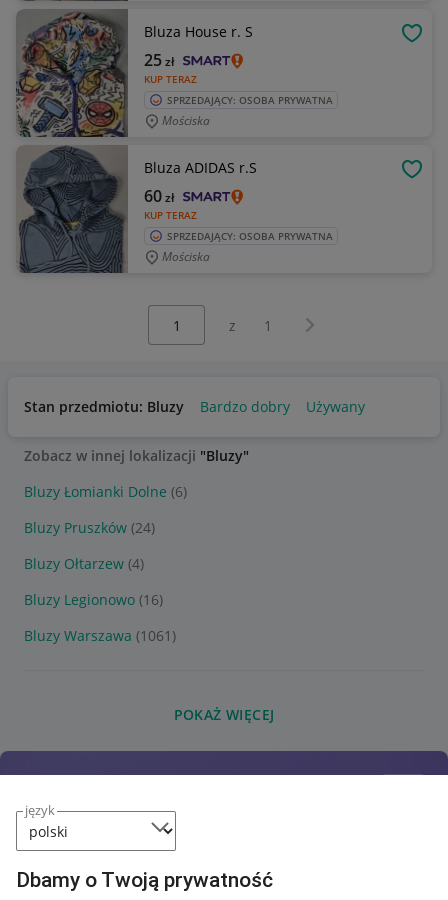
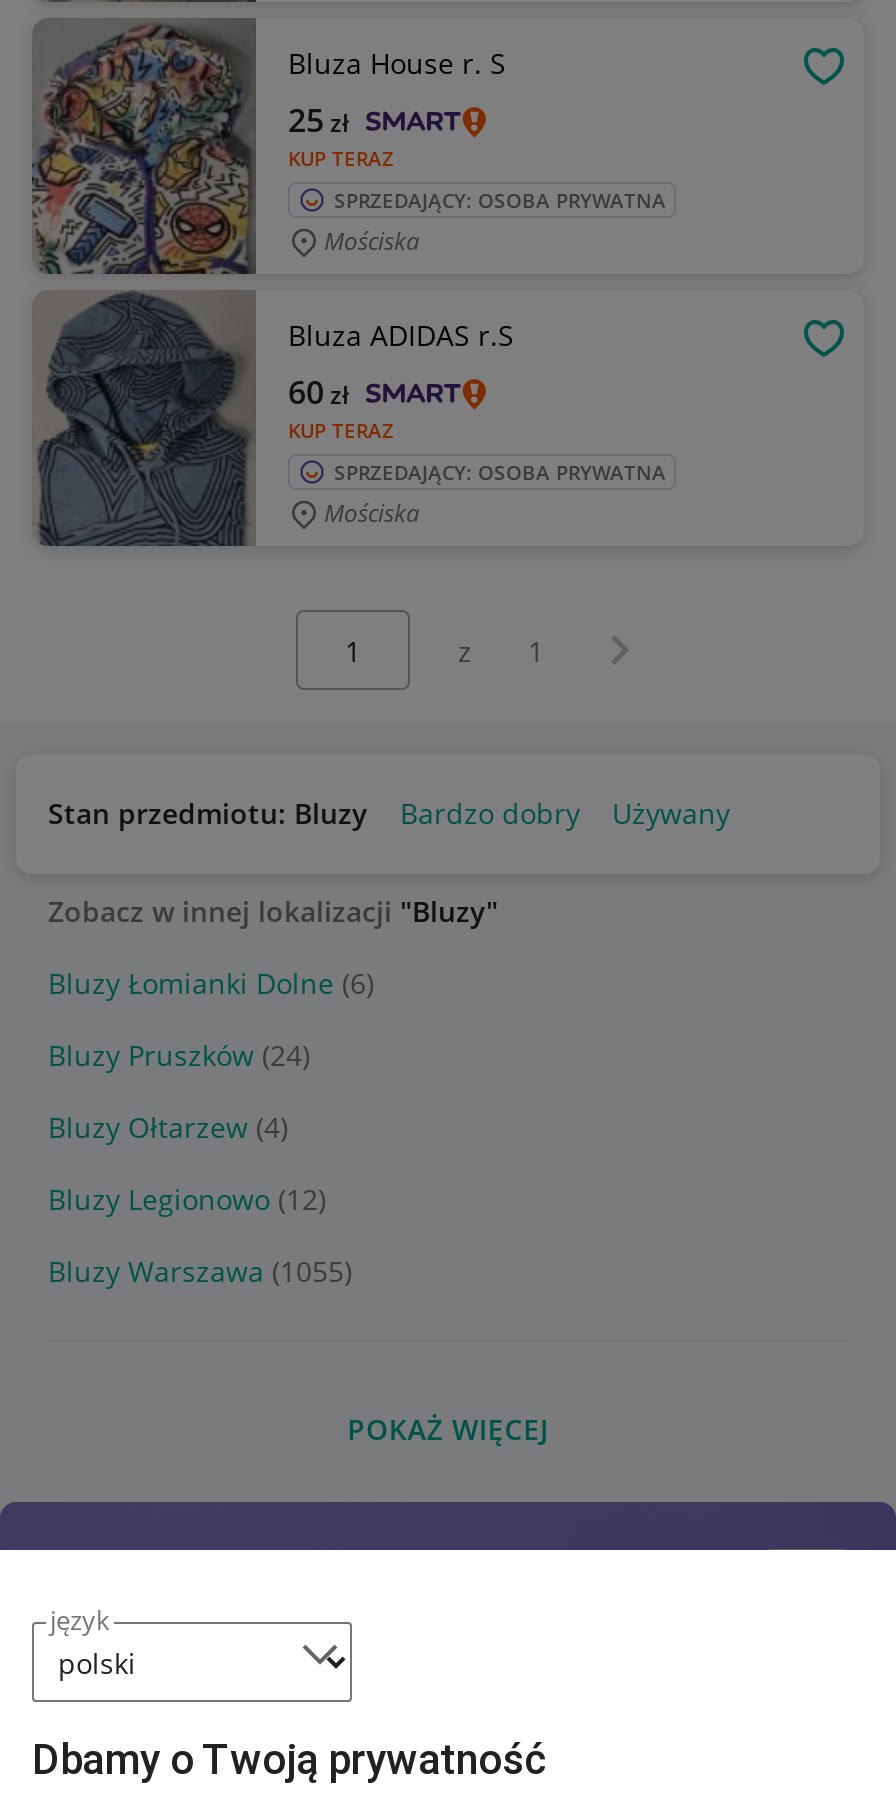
[24,590,163,609] Bluzy Legionowo (16) -> [48,1180,326,1218] Bluzy Legionowo (12)
[24,626,176,645] Bluzy Warszawa (1061) -> [48,1252,352,1290] Bluzy Warszawa (1055)

